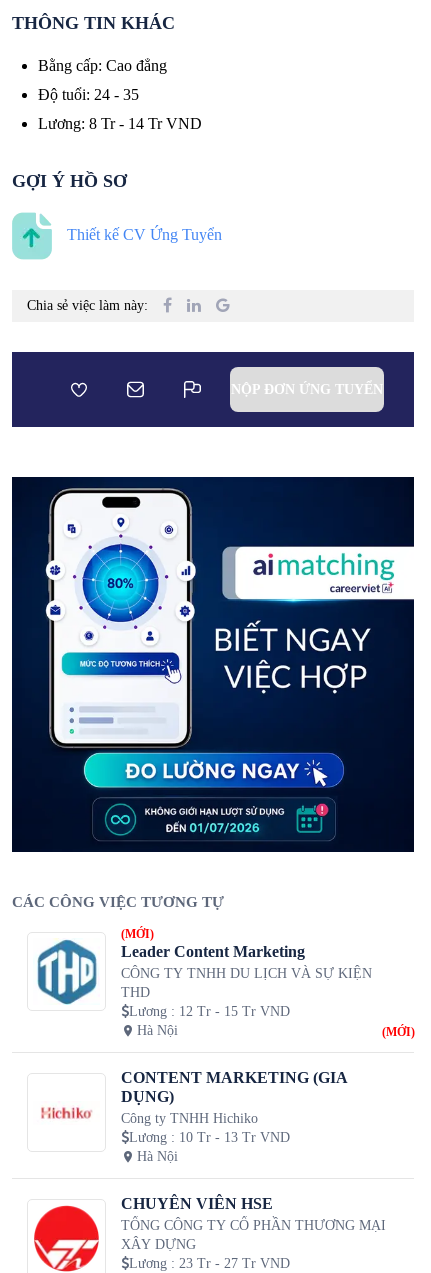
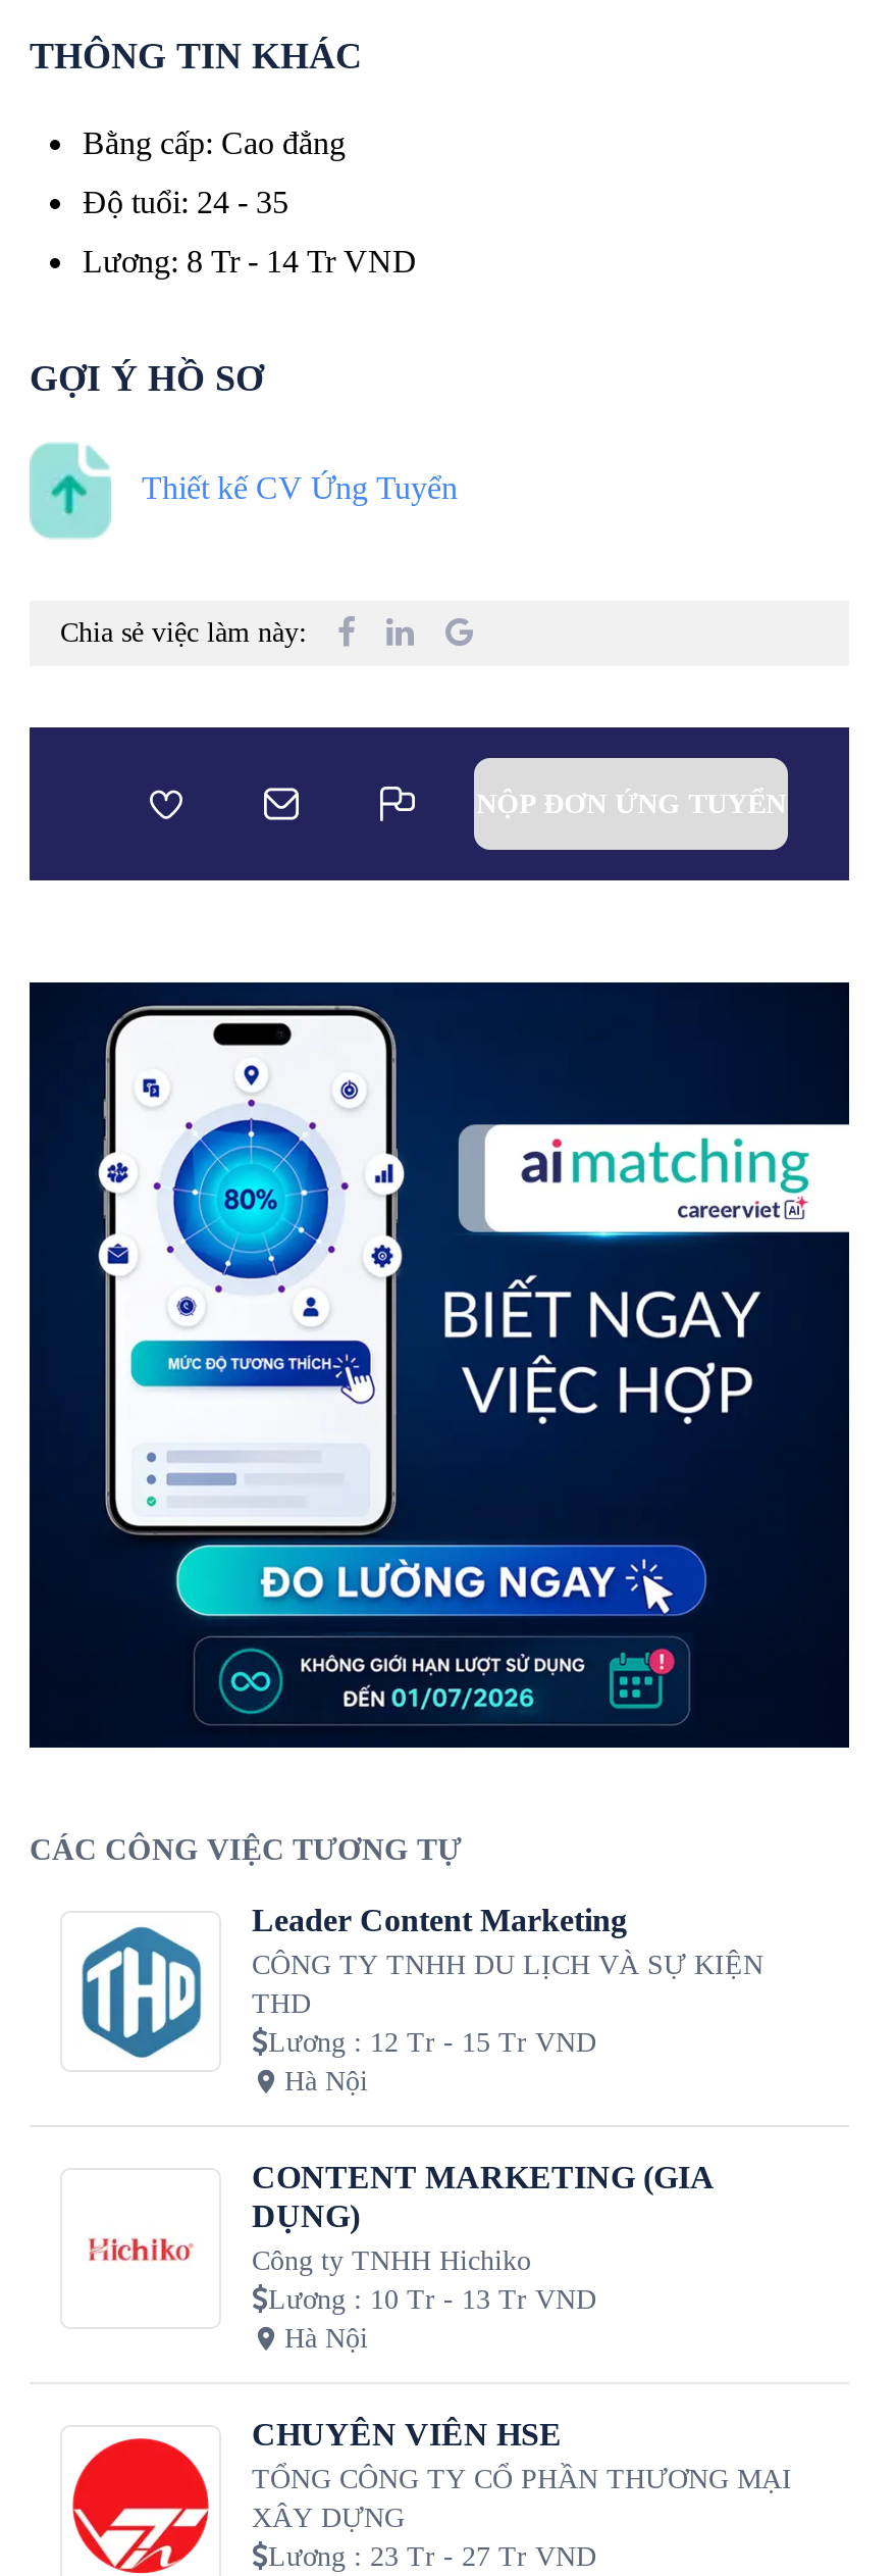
[121,927,154,941] (MỚI) -> none
[37,963,98,1019] [image] -> [81,1974,203,2060] [image]
[381,1025,414,1039] (MỚI) -> none

